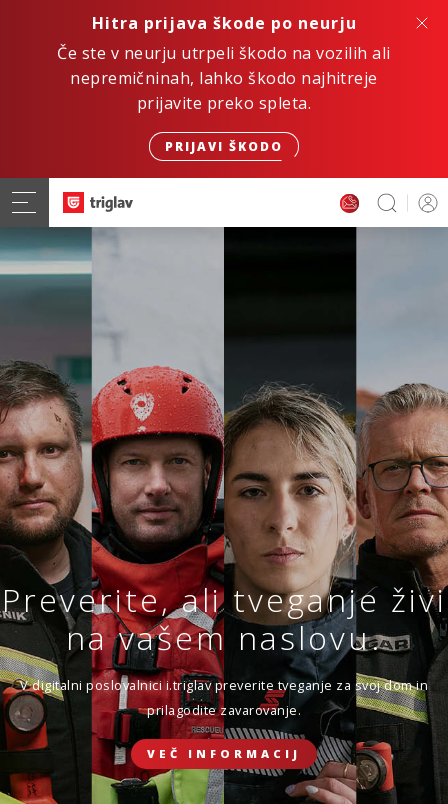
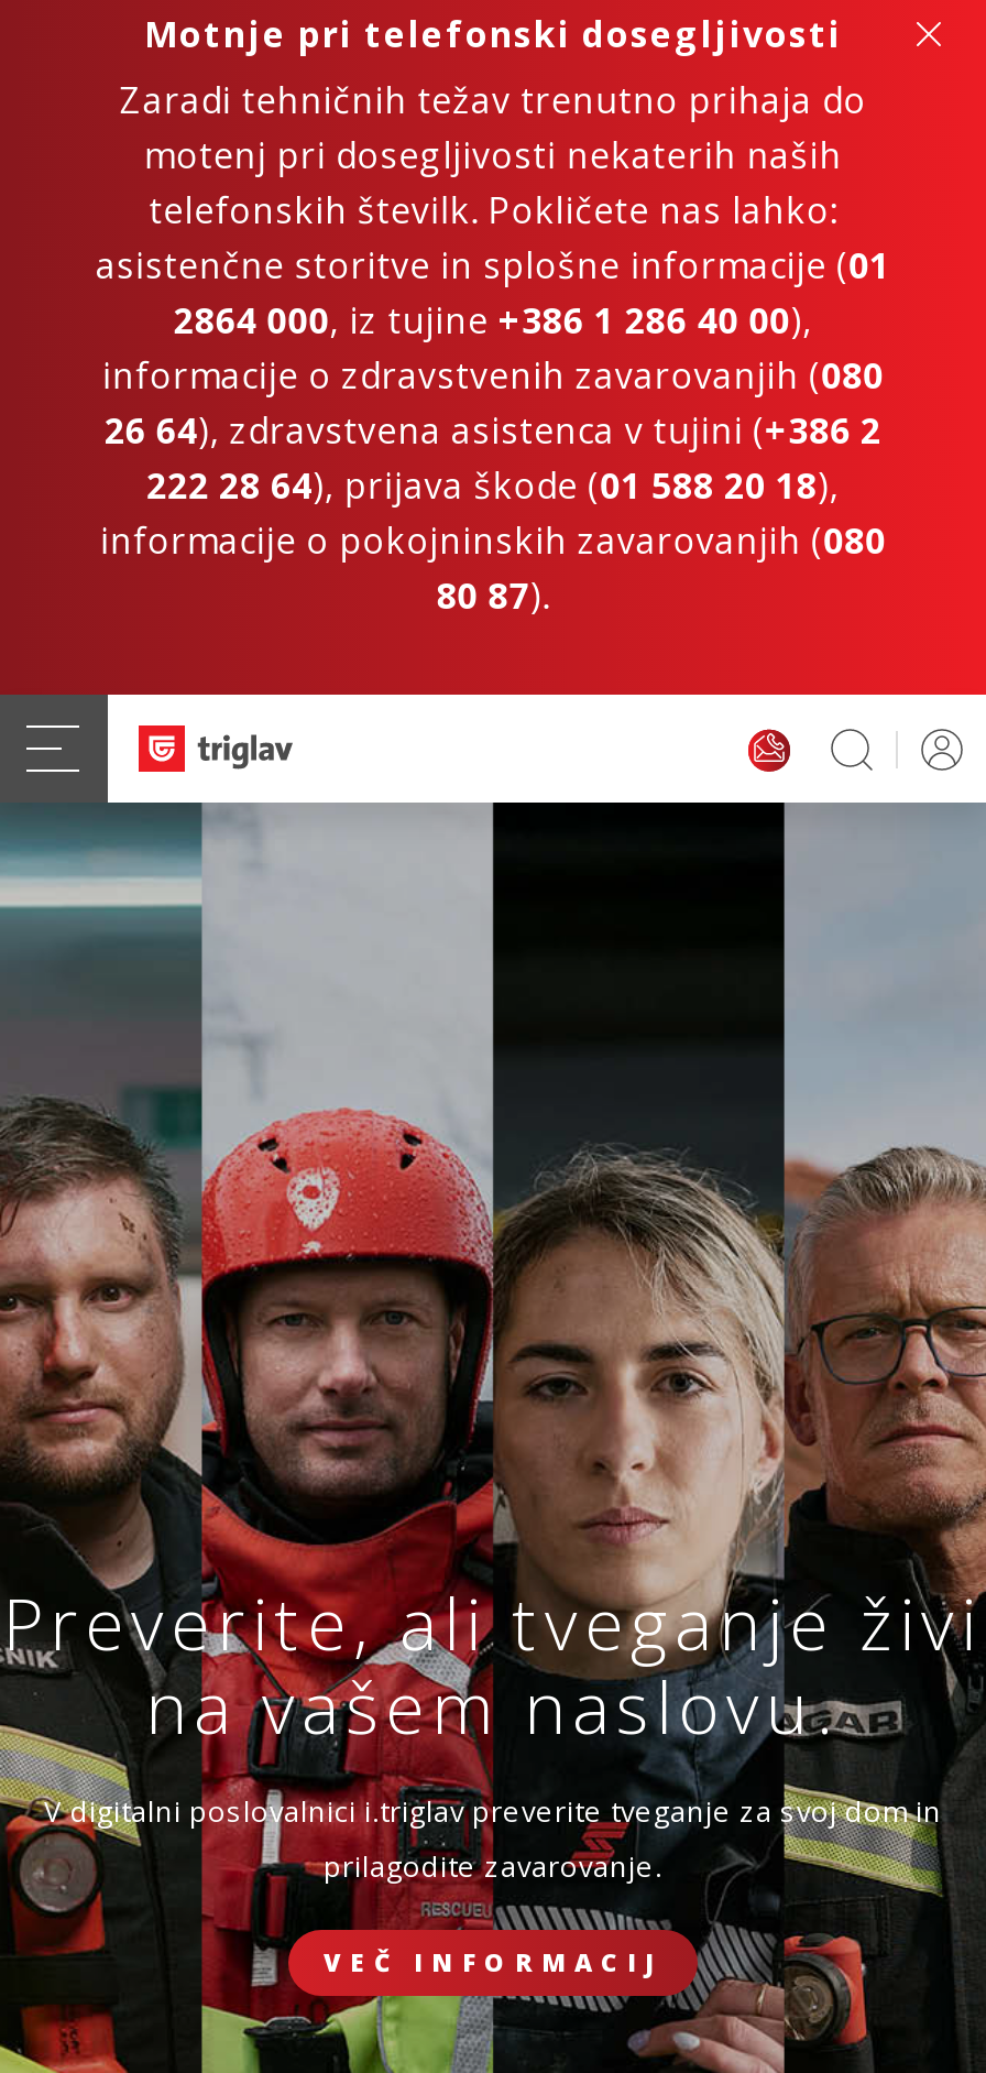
[57,12,391,155] Hitra prijava škode po neurju | Če ste v neurju utrpeli škodo na vozilih ali | nepremičninah, lahko škodo najhitreje | prijavite preko spleta. | PRIJAVI ŠKODO -> [96,10,890,620] Motnje pri telefonski dosegljivosti | Zaradi tehničnih težav trenutno prihaja do | motenj pri dosegljivosti nekaterih naših | telefonskih številk. Pokličete nas lahko: | asistenčne storitve in splošne informacije (01 | 2864 000, iz tujine +386 1 286 40 00), | informacije o zdravstvenih zavarovanjih (080 | 26 64), zdravstvena asistenca v tujini (+386 2 | 222 28 64), prijava škode (01 588 20 18), | informacije o pokojninskih zavarovanjih (080 | 80 87).

